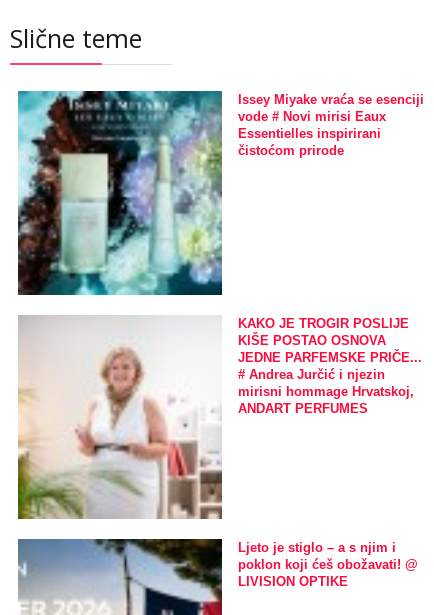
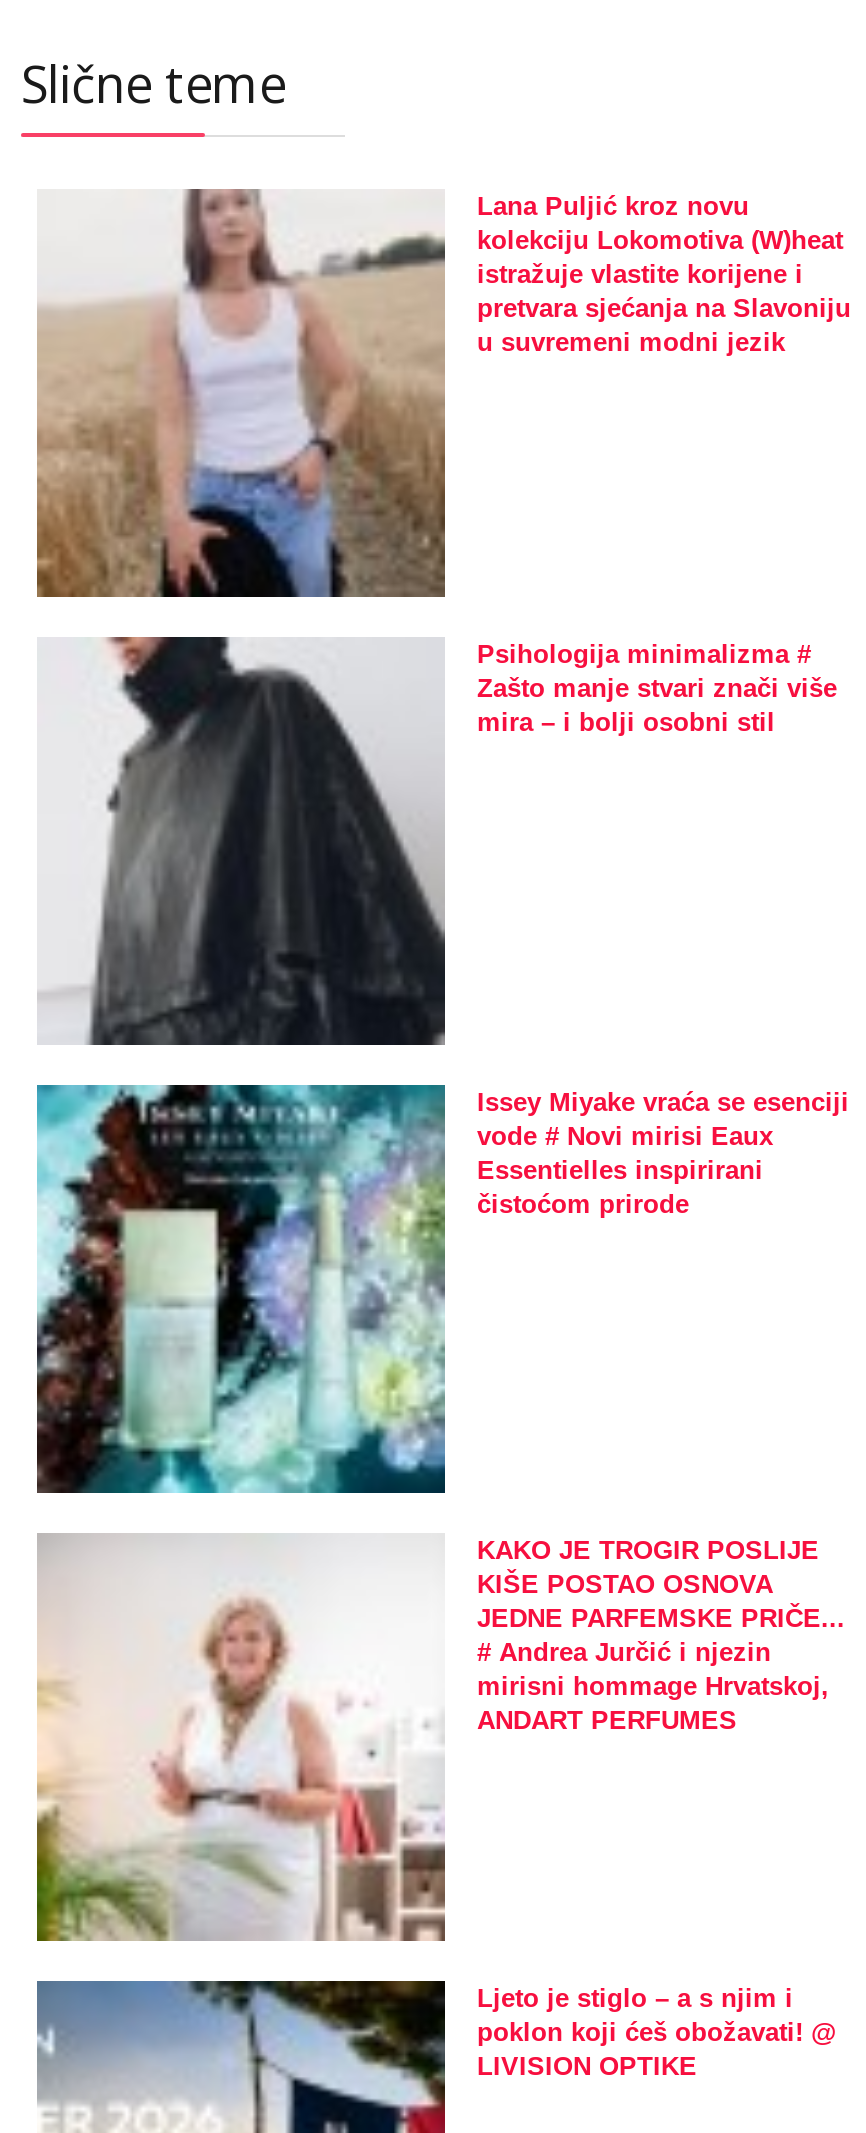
none -> [35,187,851,599] [image] | Lana Puljić kroz novu | kolekciju Lokomotiva (W)heat | istražuje vlastite korijene i | pretvara sjećanja na Slavoniju | u suvremeni modni jezik
none -> [37,635,837,1047] [image] | Psihologija minimalizma # | Zašto manje stvari znači više | mira – i bolji osobni stil

